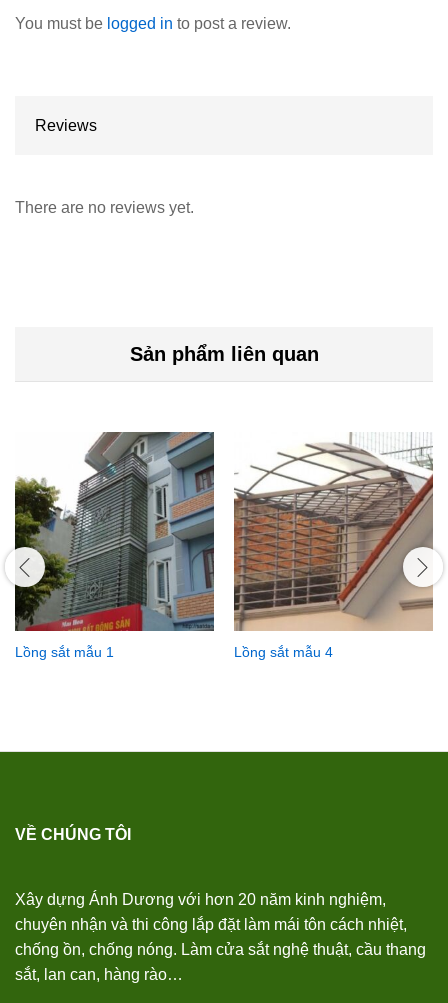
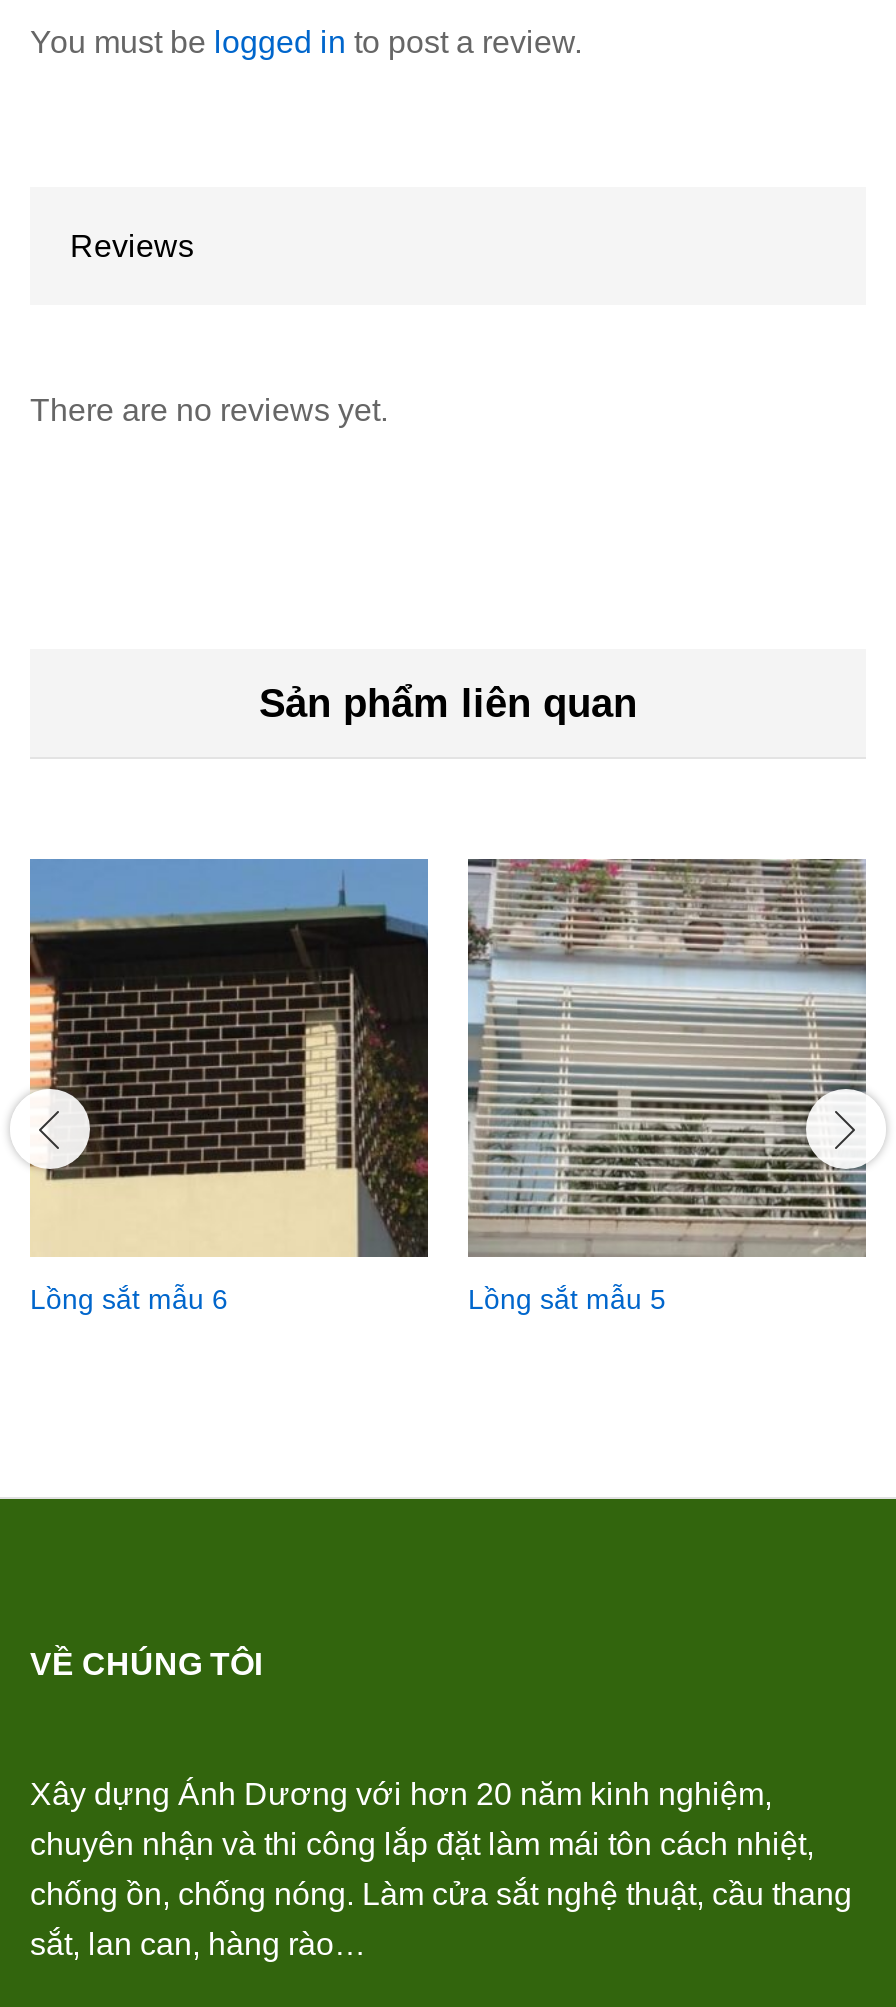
[14,431,215,660] [image] | Lồng sắt mẫu 1 -> [28,857,430,1315] [image] | Lồng sắt mẫu 6
[233,432,433,660] [image] | Lồng sắt mẫu 4 -> [466,857,866,1315] [image] | Lồng sắt mẫu 5

